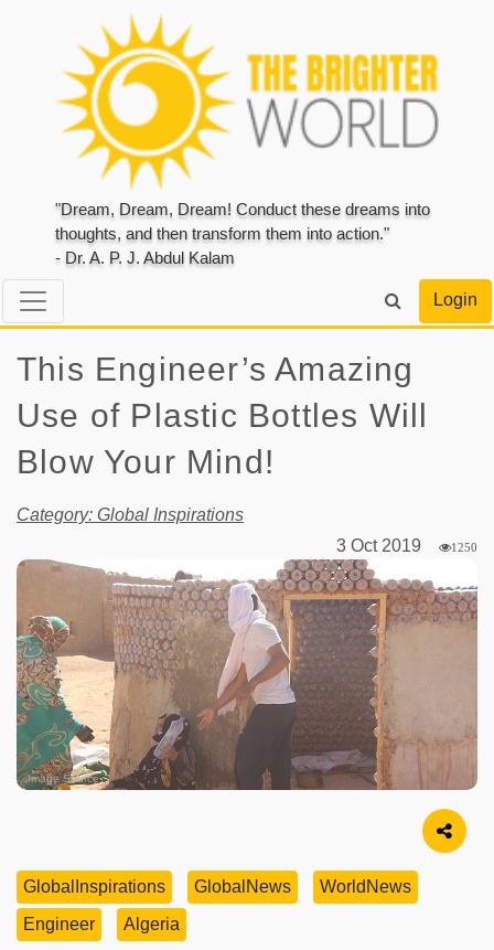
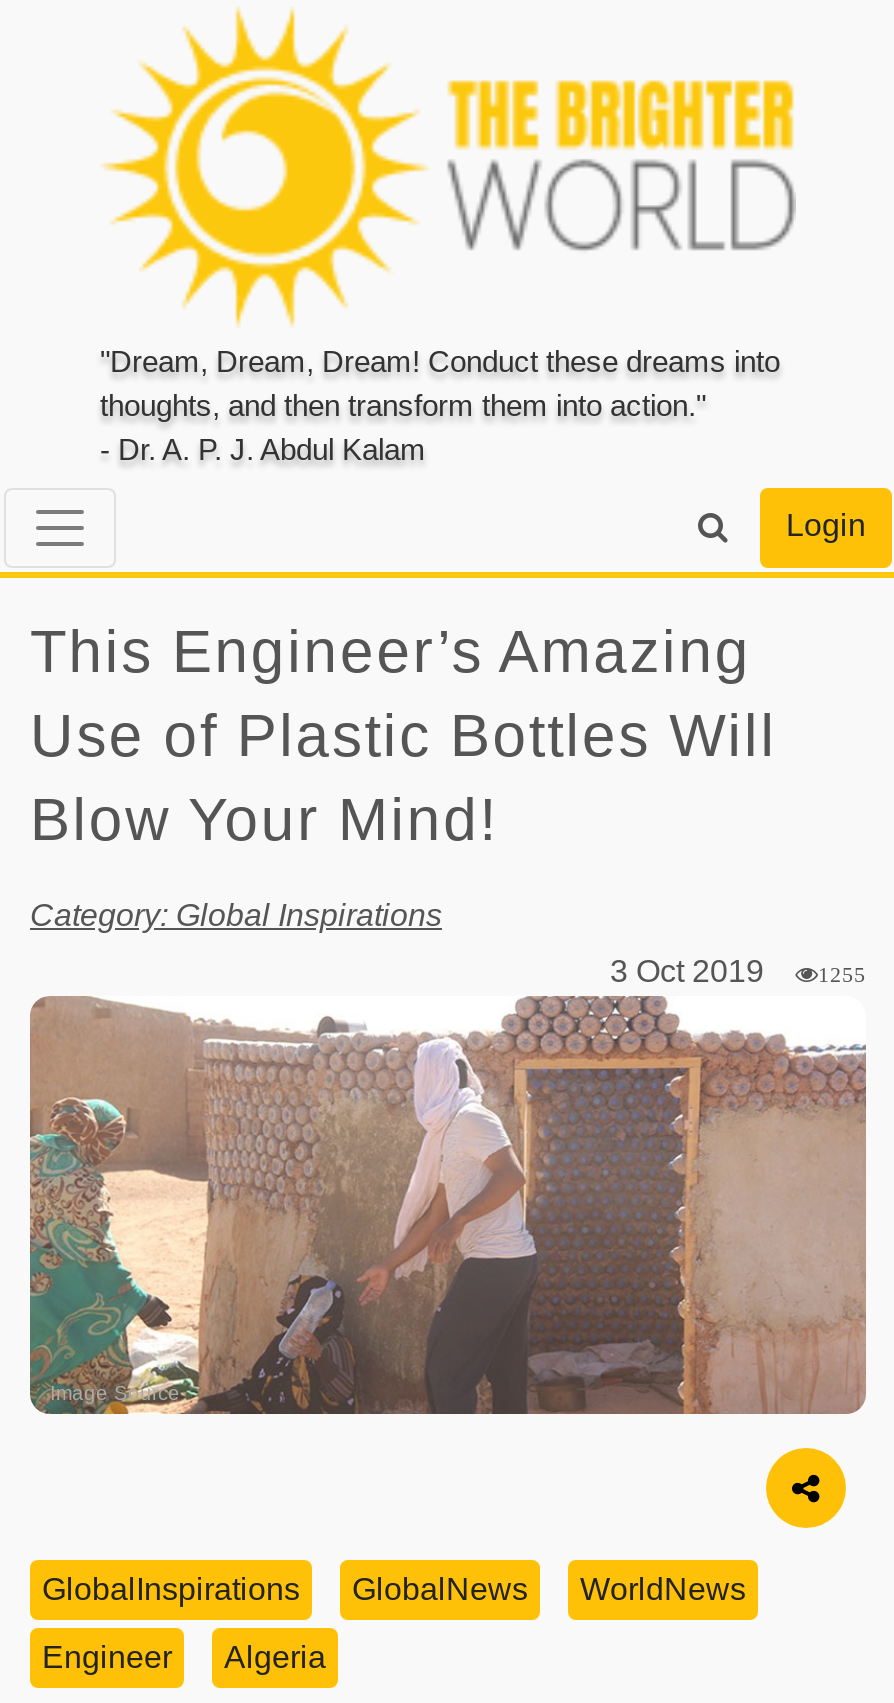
[336,536,477,555] 3 Oct 2019 1250 -> [610,954,866,988] 3 Oct 2019 1255

